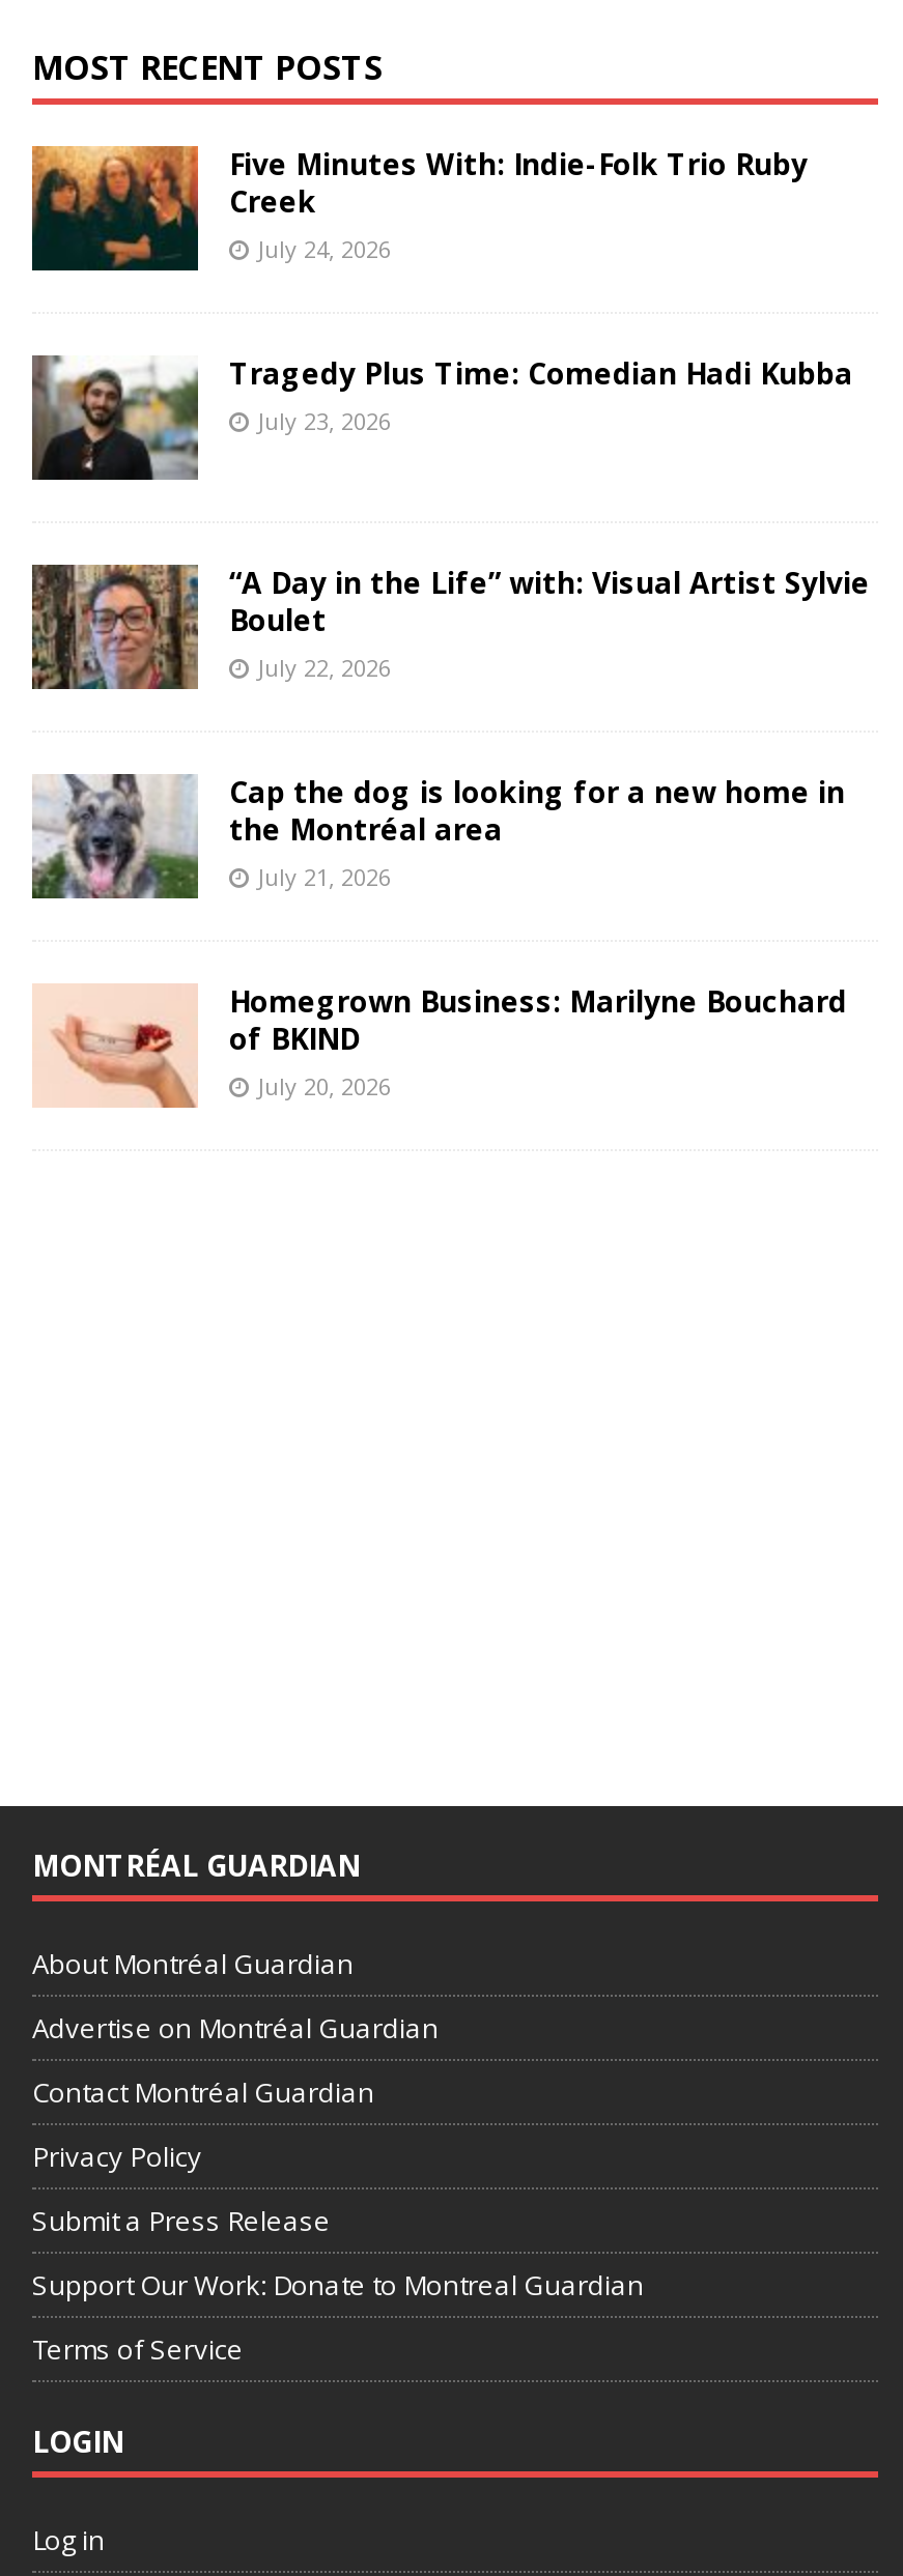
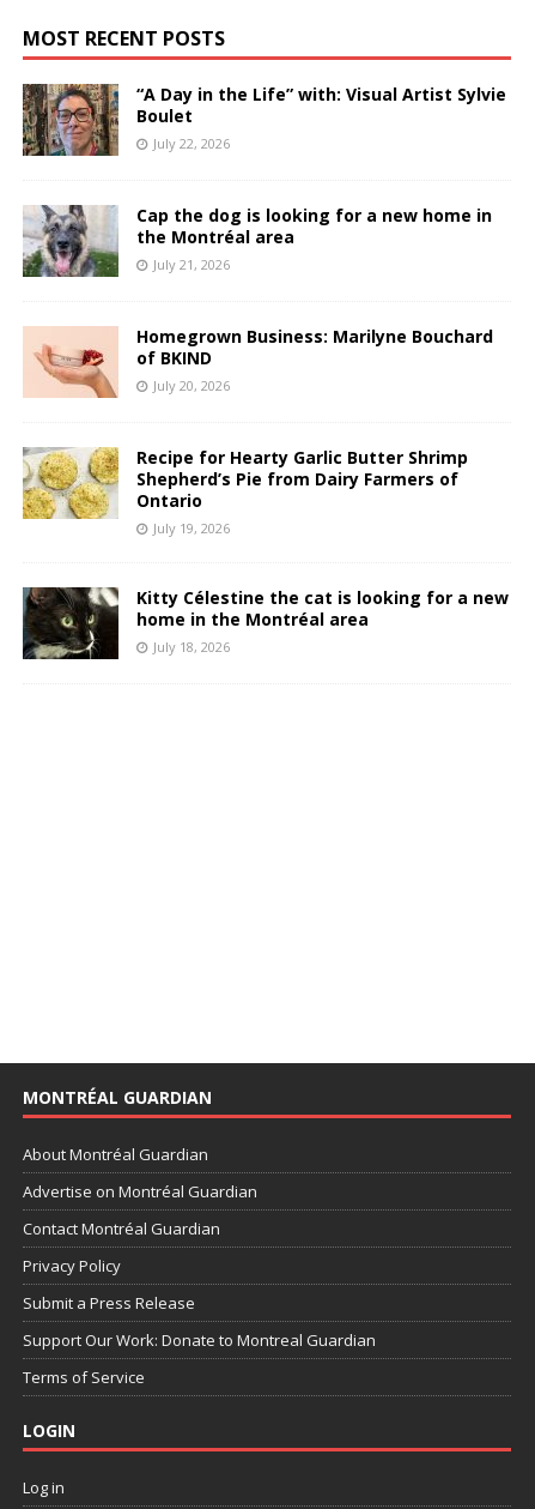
[30,144,853,436] [image] | Five Minutes With: Indie-Folk Trio Ruby | Creek | July 24, 2026 | Tragedy Plus Time: Comedian Hadi Kubba | July 23, 2026 -> none
[30,353,200,482] [image] -> none
moved [28,561,870,1101] -> [20,82,506,394]: [image] | “A Day in the Life” with: Visual Artist Sylvie | Boulet | ... | of BKIND | July 20, 2026
none -> [22,446,509,656] [image] | Recipe for Hearty Garlic Butter Shrimp | Shepherd’s Pie from Dairy Farmers of | Ontario | July 19, 2026 | Kitty Célestine the cat is looking for a new | home in the Montréal area | July 18, 2026
none -> [22,586,120,660] [image]

